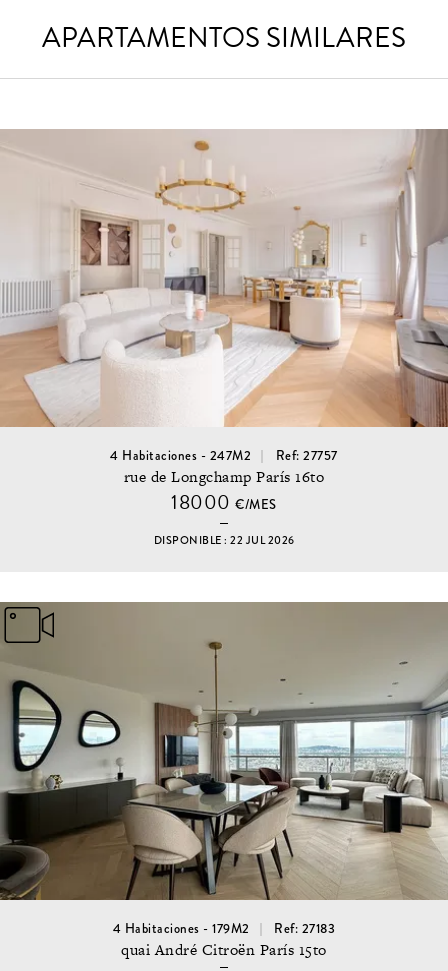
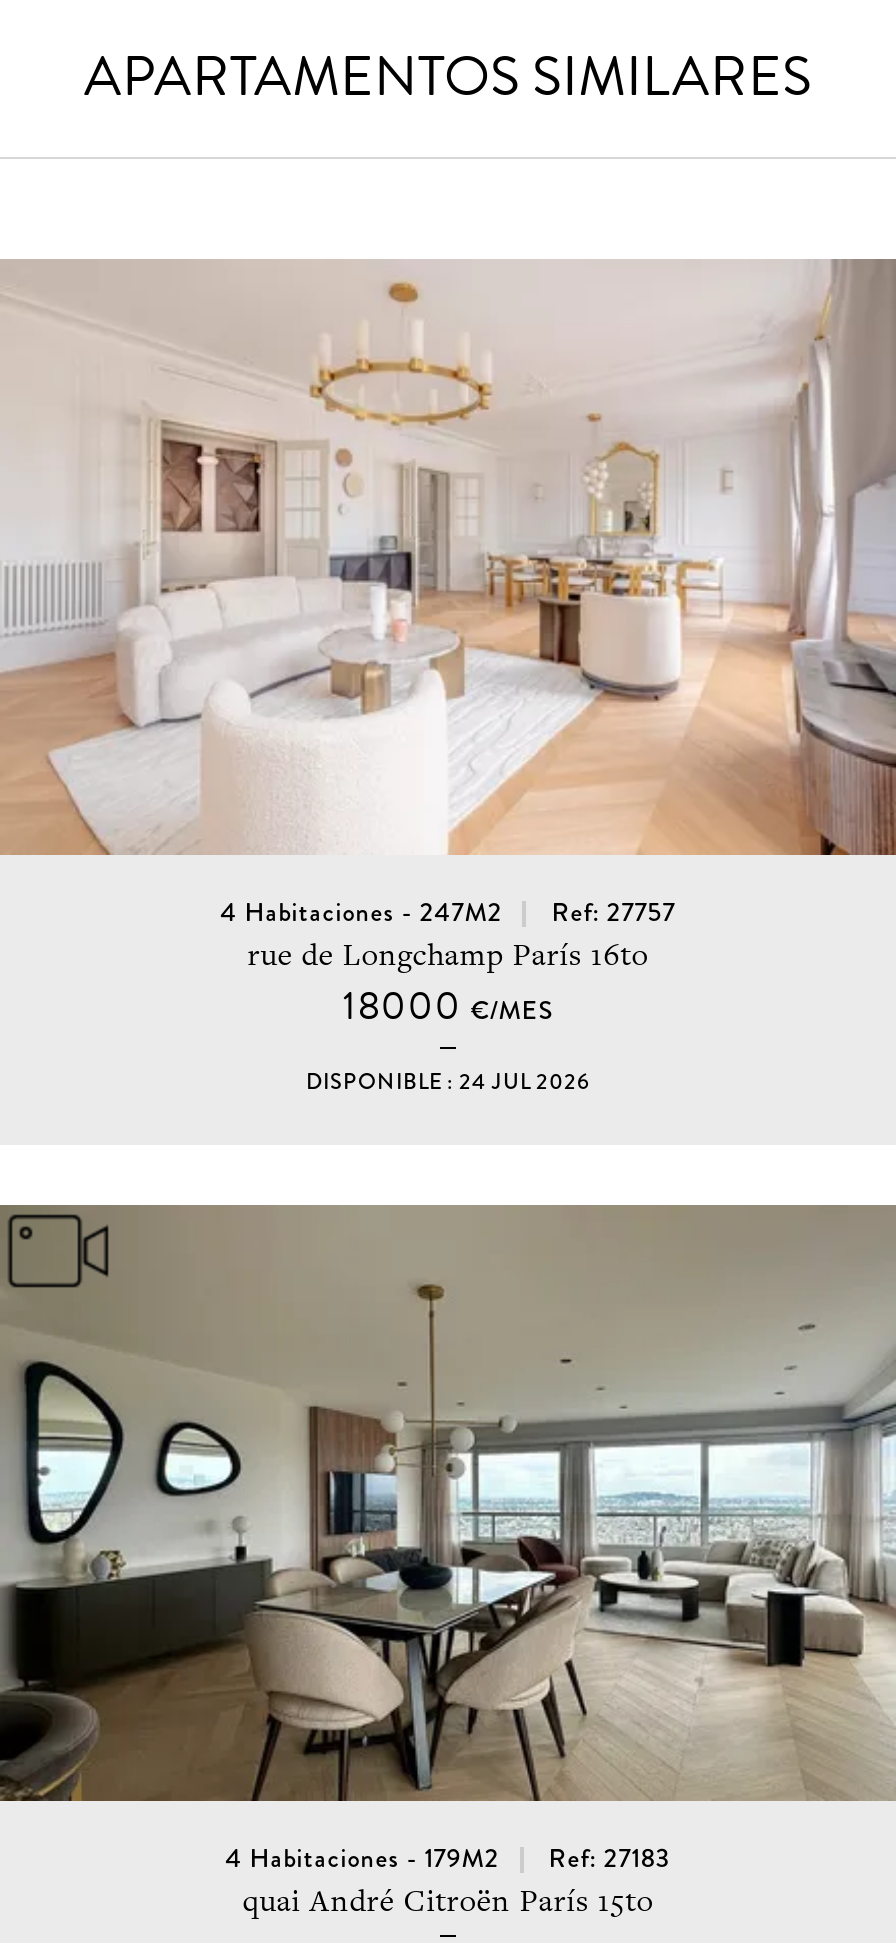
[153,533,294,548] DISPONIBLE : 22 JUL 2026 -> [306,1068,590,1098] DISPONIBLE : 24 JUL 2026

